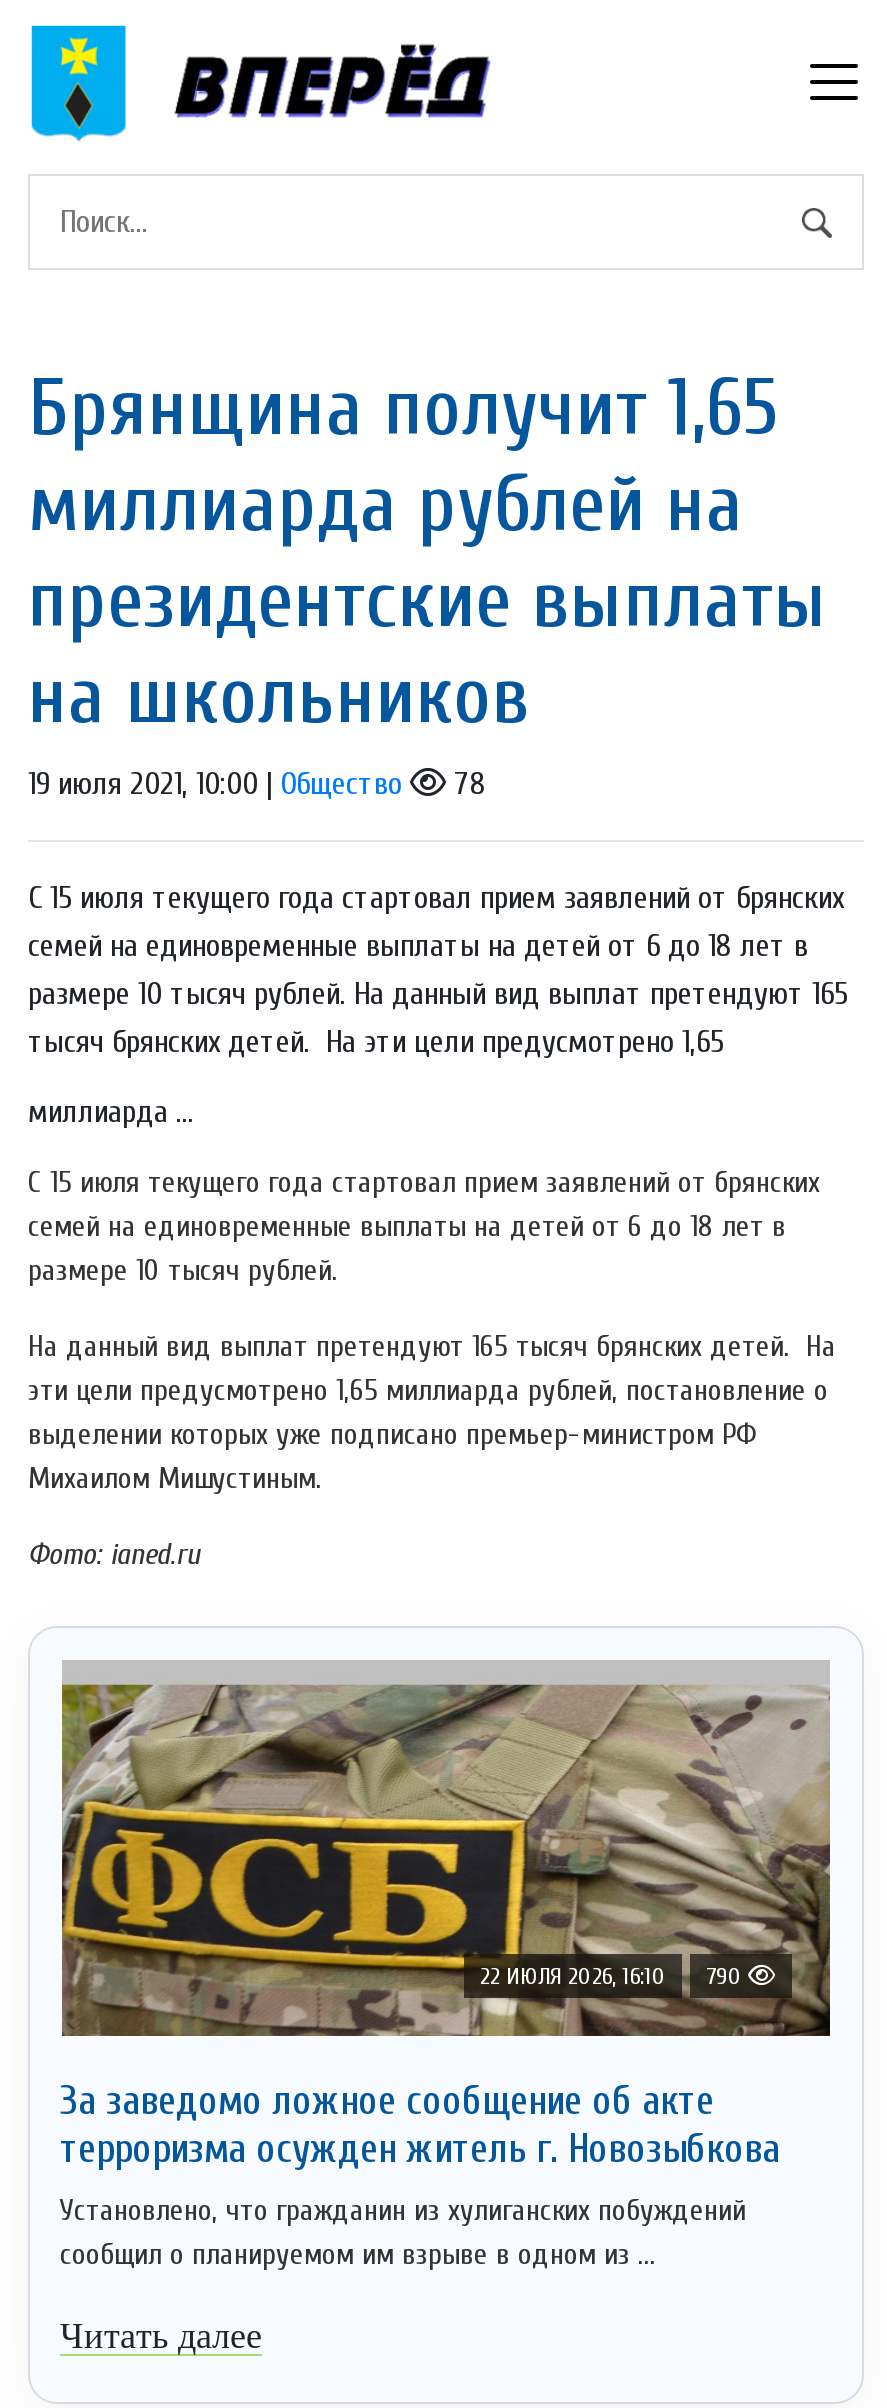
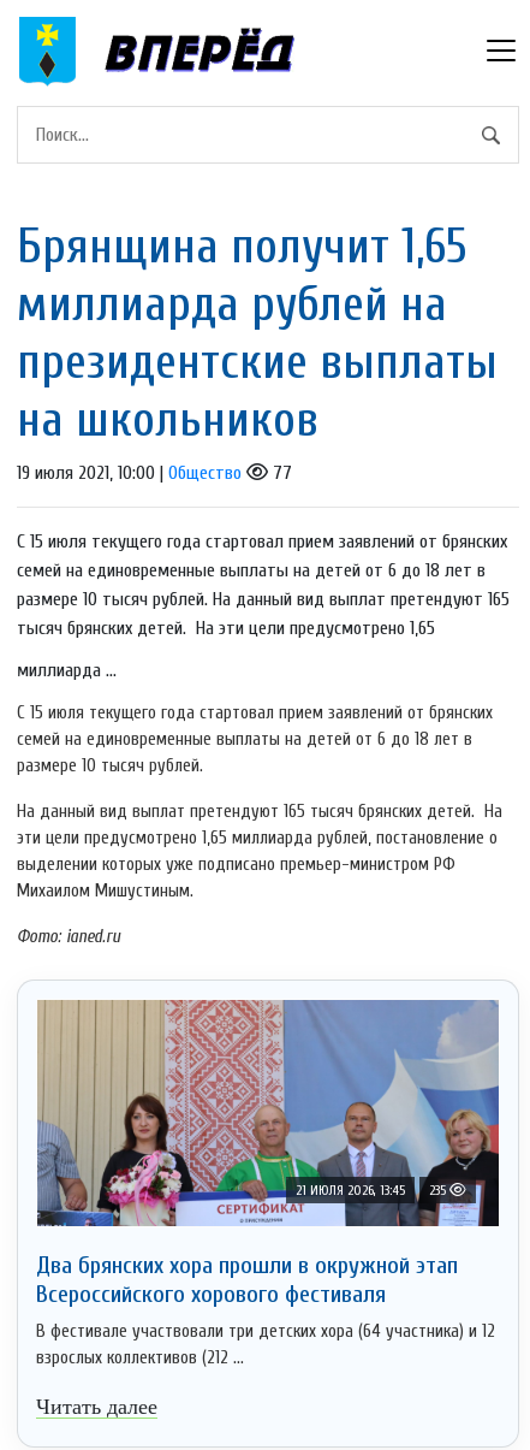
[446,765,486,801] 78 -> [268,462,292,483] 77
[60,1662,832,2038] [image] | 22 ИЮЛЯ 2026, 16:10 | 790 -> [36,1000,500,1227] [image] | 21 ИЮЛЯ 2026, 13:45 | 235
[60,2077,780,2171] За заведомо ложное сообщение об акте | терроризма осужден житель г. Новозыбкова -> [36,1251,458,1308] Два брянских хора прошли в окружной этап | Всероссийского хорового фестиваля
[60,2193,746,2271] Установлено, что гражданин из хулиганских побуждений | сообщил о планируемом им взрыве в одном из ... -> [36,1321,495,1368] В фестивале участвовали три детских хора (64 участника) и 12 | взрослых коллективов (212 ...

